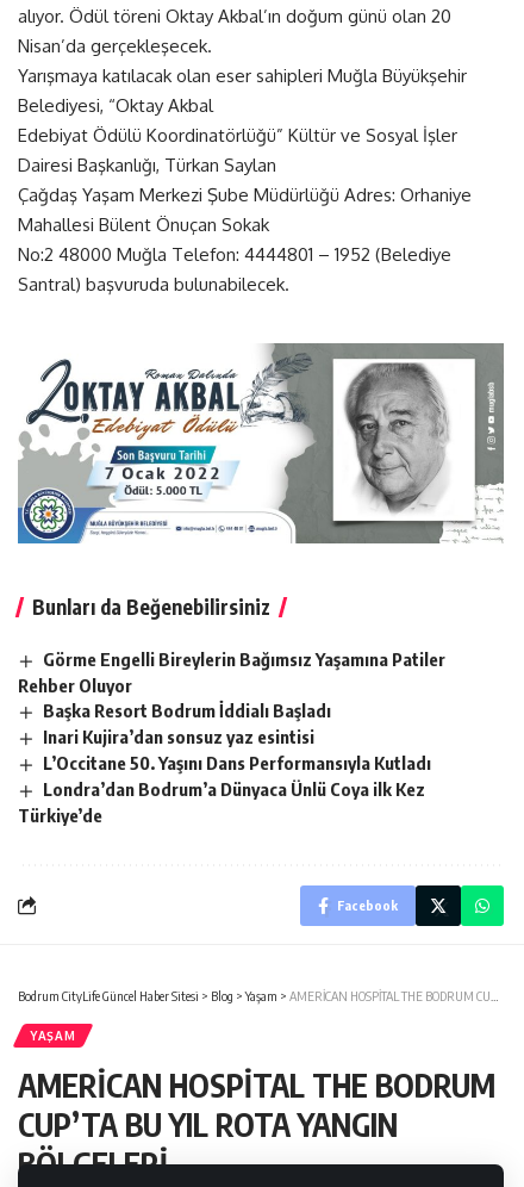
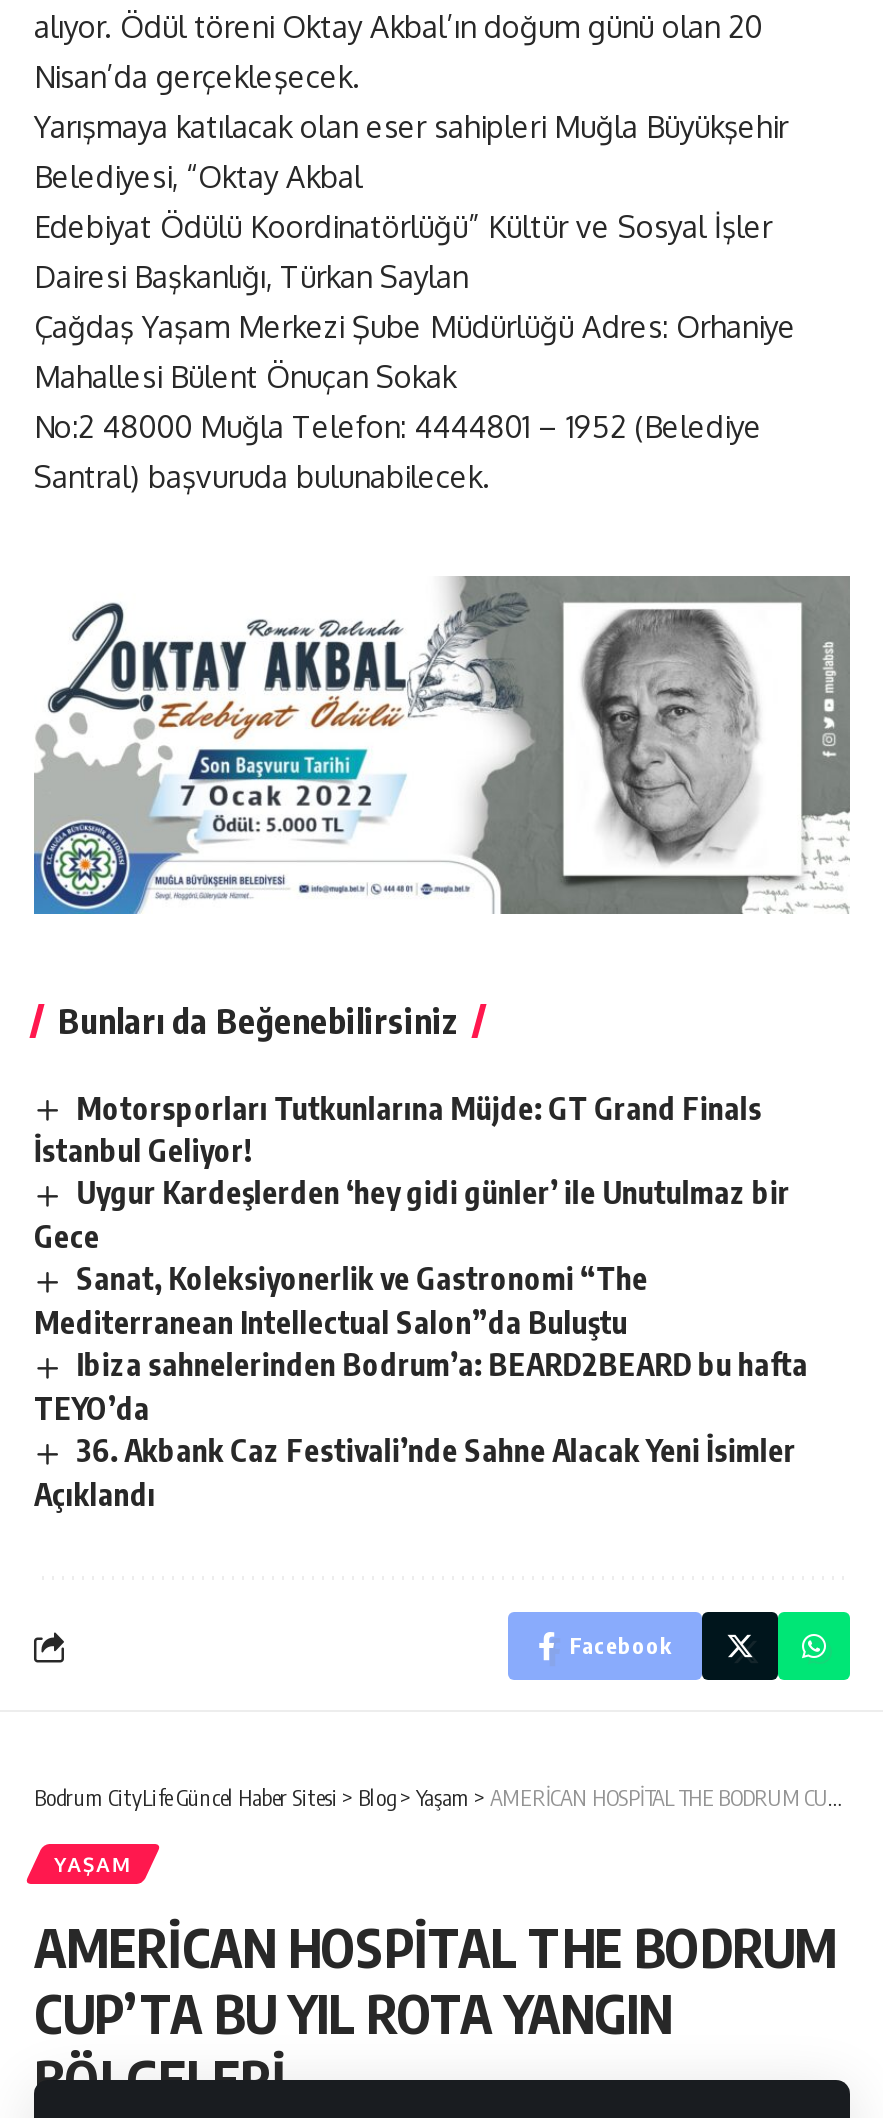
[18,649,446,826] Görme Engelli Bireylerin Bağımsız Yaşamına Patiler | Rehber Oluyor | Başka Resort Bodrum İddialı Başladı | Inari Kujira’dan sonsuz yaz esintisi | L’Occitane 50. Yaşını Dans Performansıyla Kutladı | Londra’dan Bodrum’a Dünyaca Ünlü Coya ilk Kez | Türkiye’de -> [34,1089,808,1512] Motorsporları Tutkunlarına Müjde: GT Grand Finals | İstanbul Geliyor! | Uygur Kardeşlerden ‘hey gidi günler’ ile Unutulmaz bir | Gece | Sanat, Koleksiyonerlik ve Gastronomi “The | Mediterranean Intellectual Salon”da Buluştu | Ibiza sahnelerinden Bodrum’a: BEARD2BEARD bu hafta | TEYO’da | 36. Akbank Caz Festivali’nde Sahne Alacak Yeni İsimler | Açıklandı

